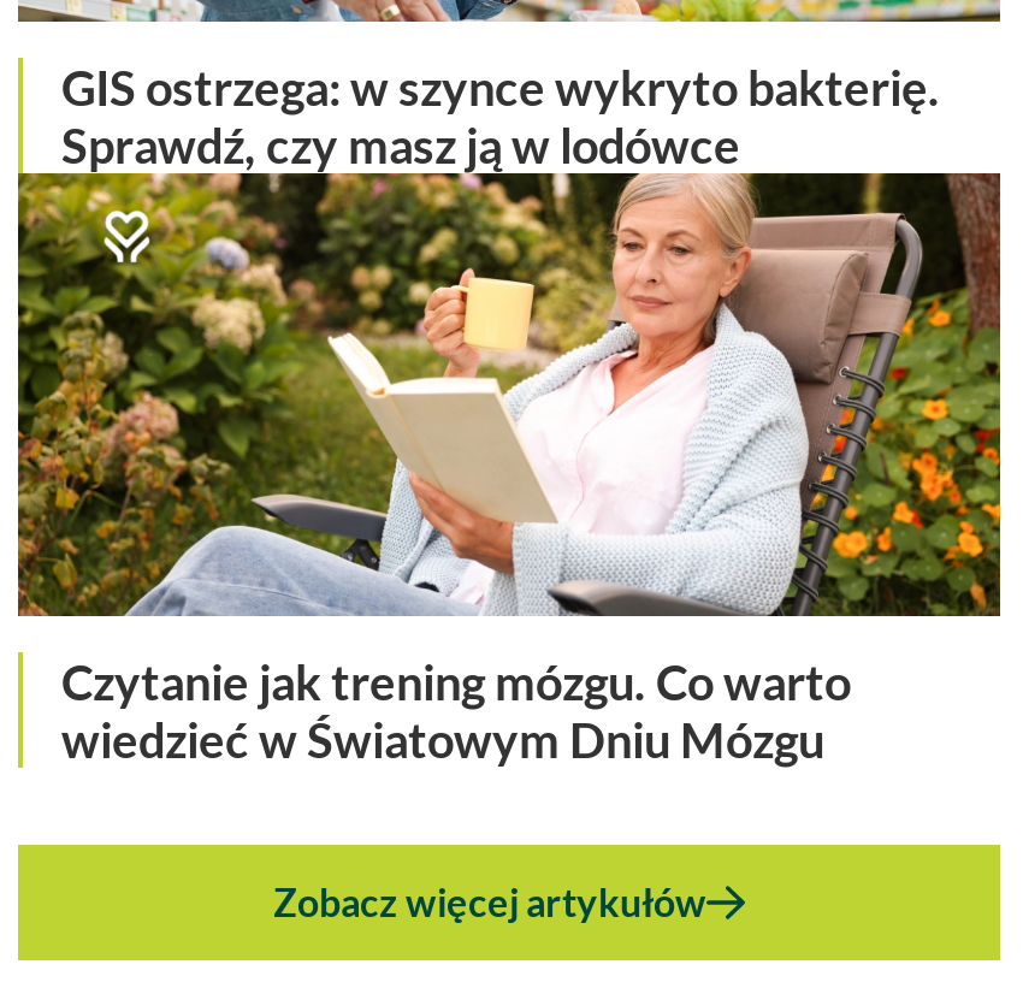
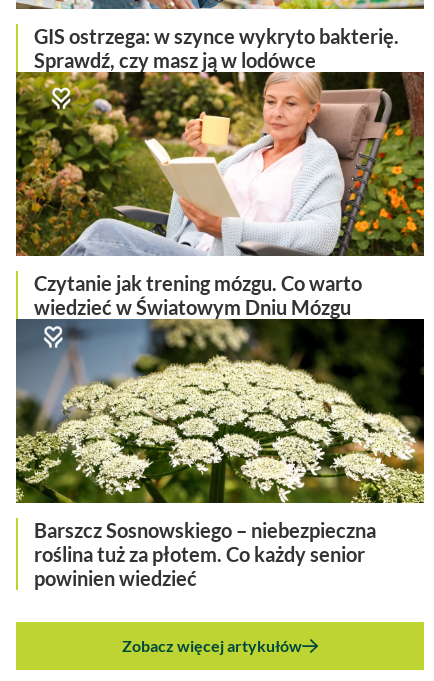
none -> [15,318,425,590] [image] | Barszcz Sosnowskiego – niebezpieczna | roślina tuż za płotem. Co każdy senior | powinien wiedzieć

